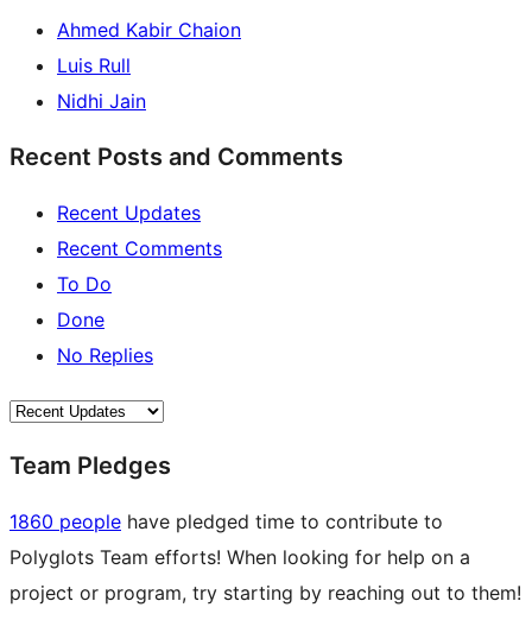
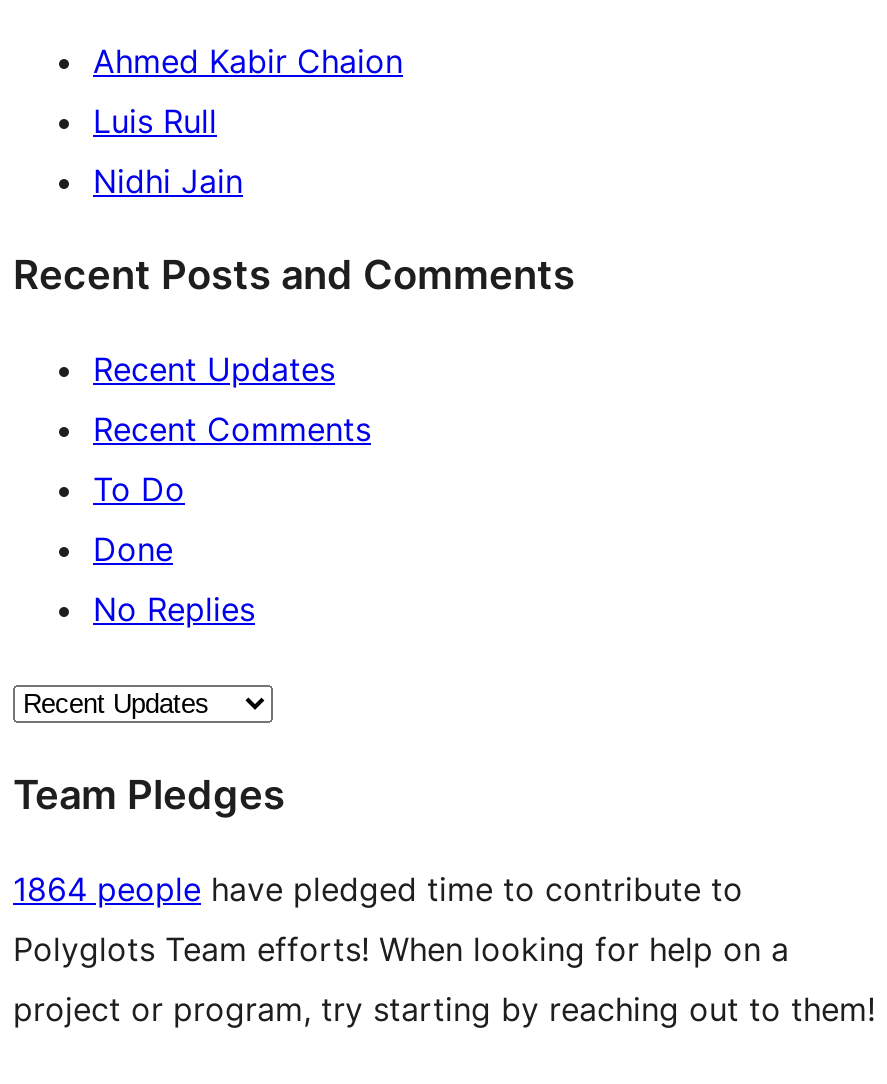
[9,510,443,533] 1860 people have pledged time to contribute to -> [13,869,743,909] 1864 people have pledged time to contribute to

